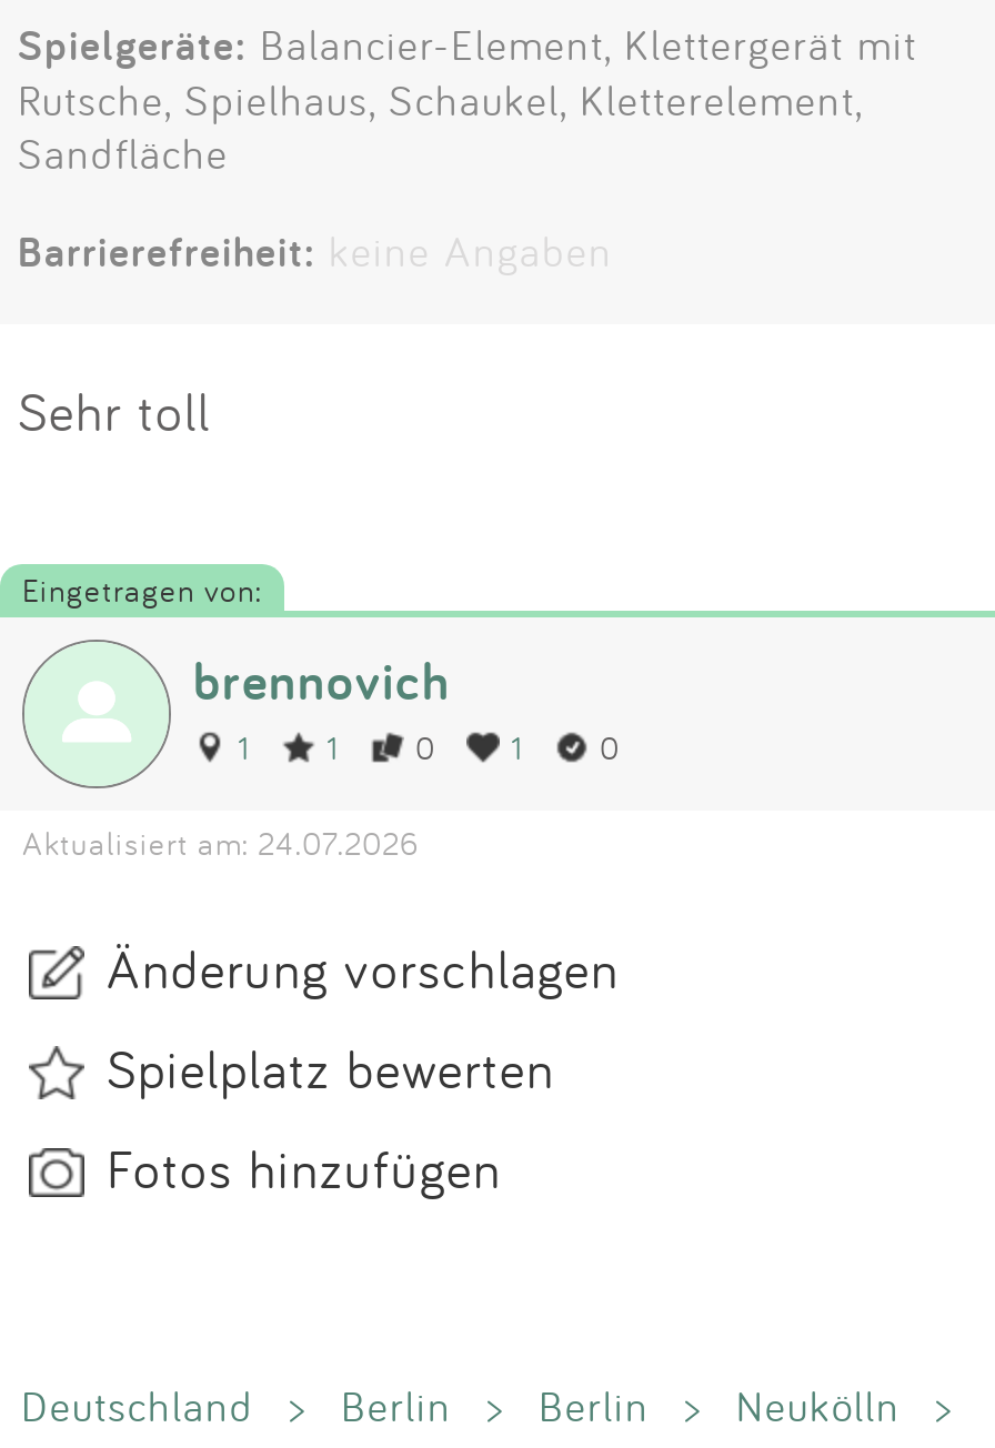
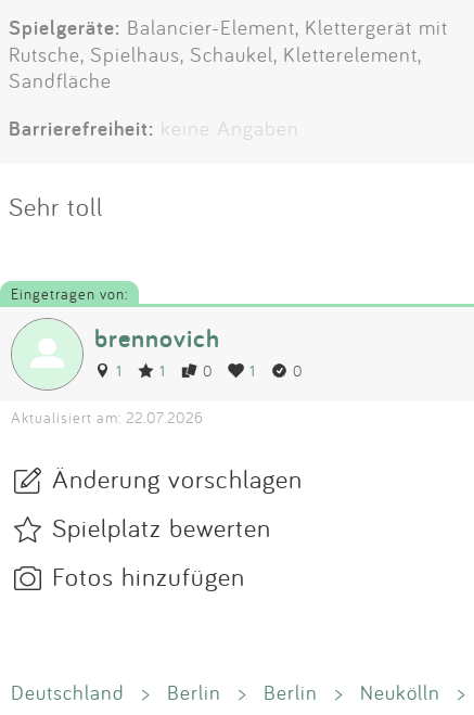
[22,821,420,864] Aktualisiert am: 24.07.2026 -> [11,407,204,427] Aktualisiert am: 22.07.2026

